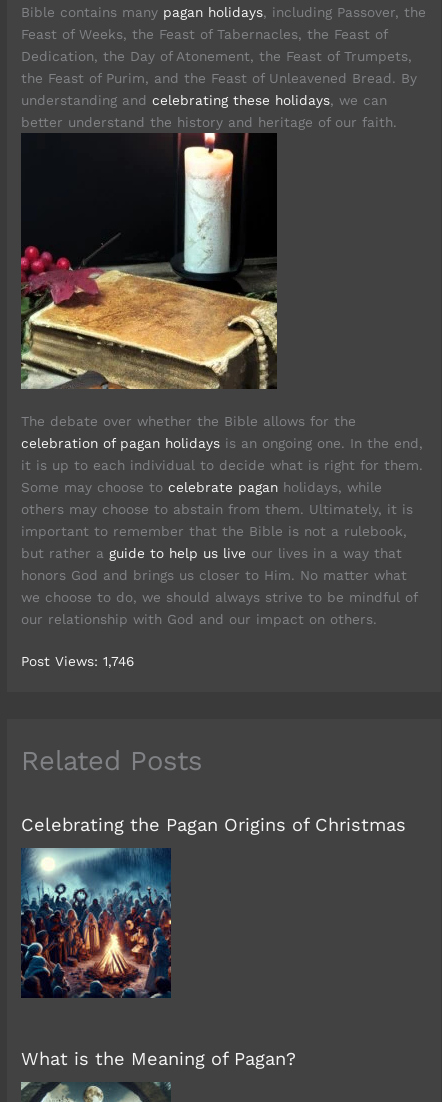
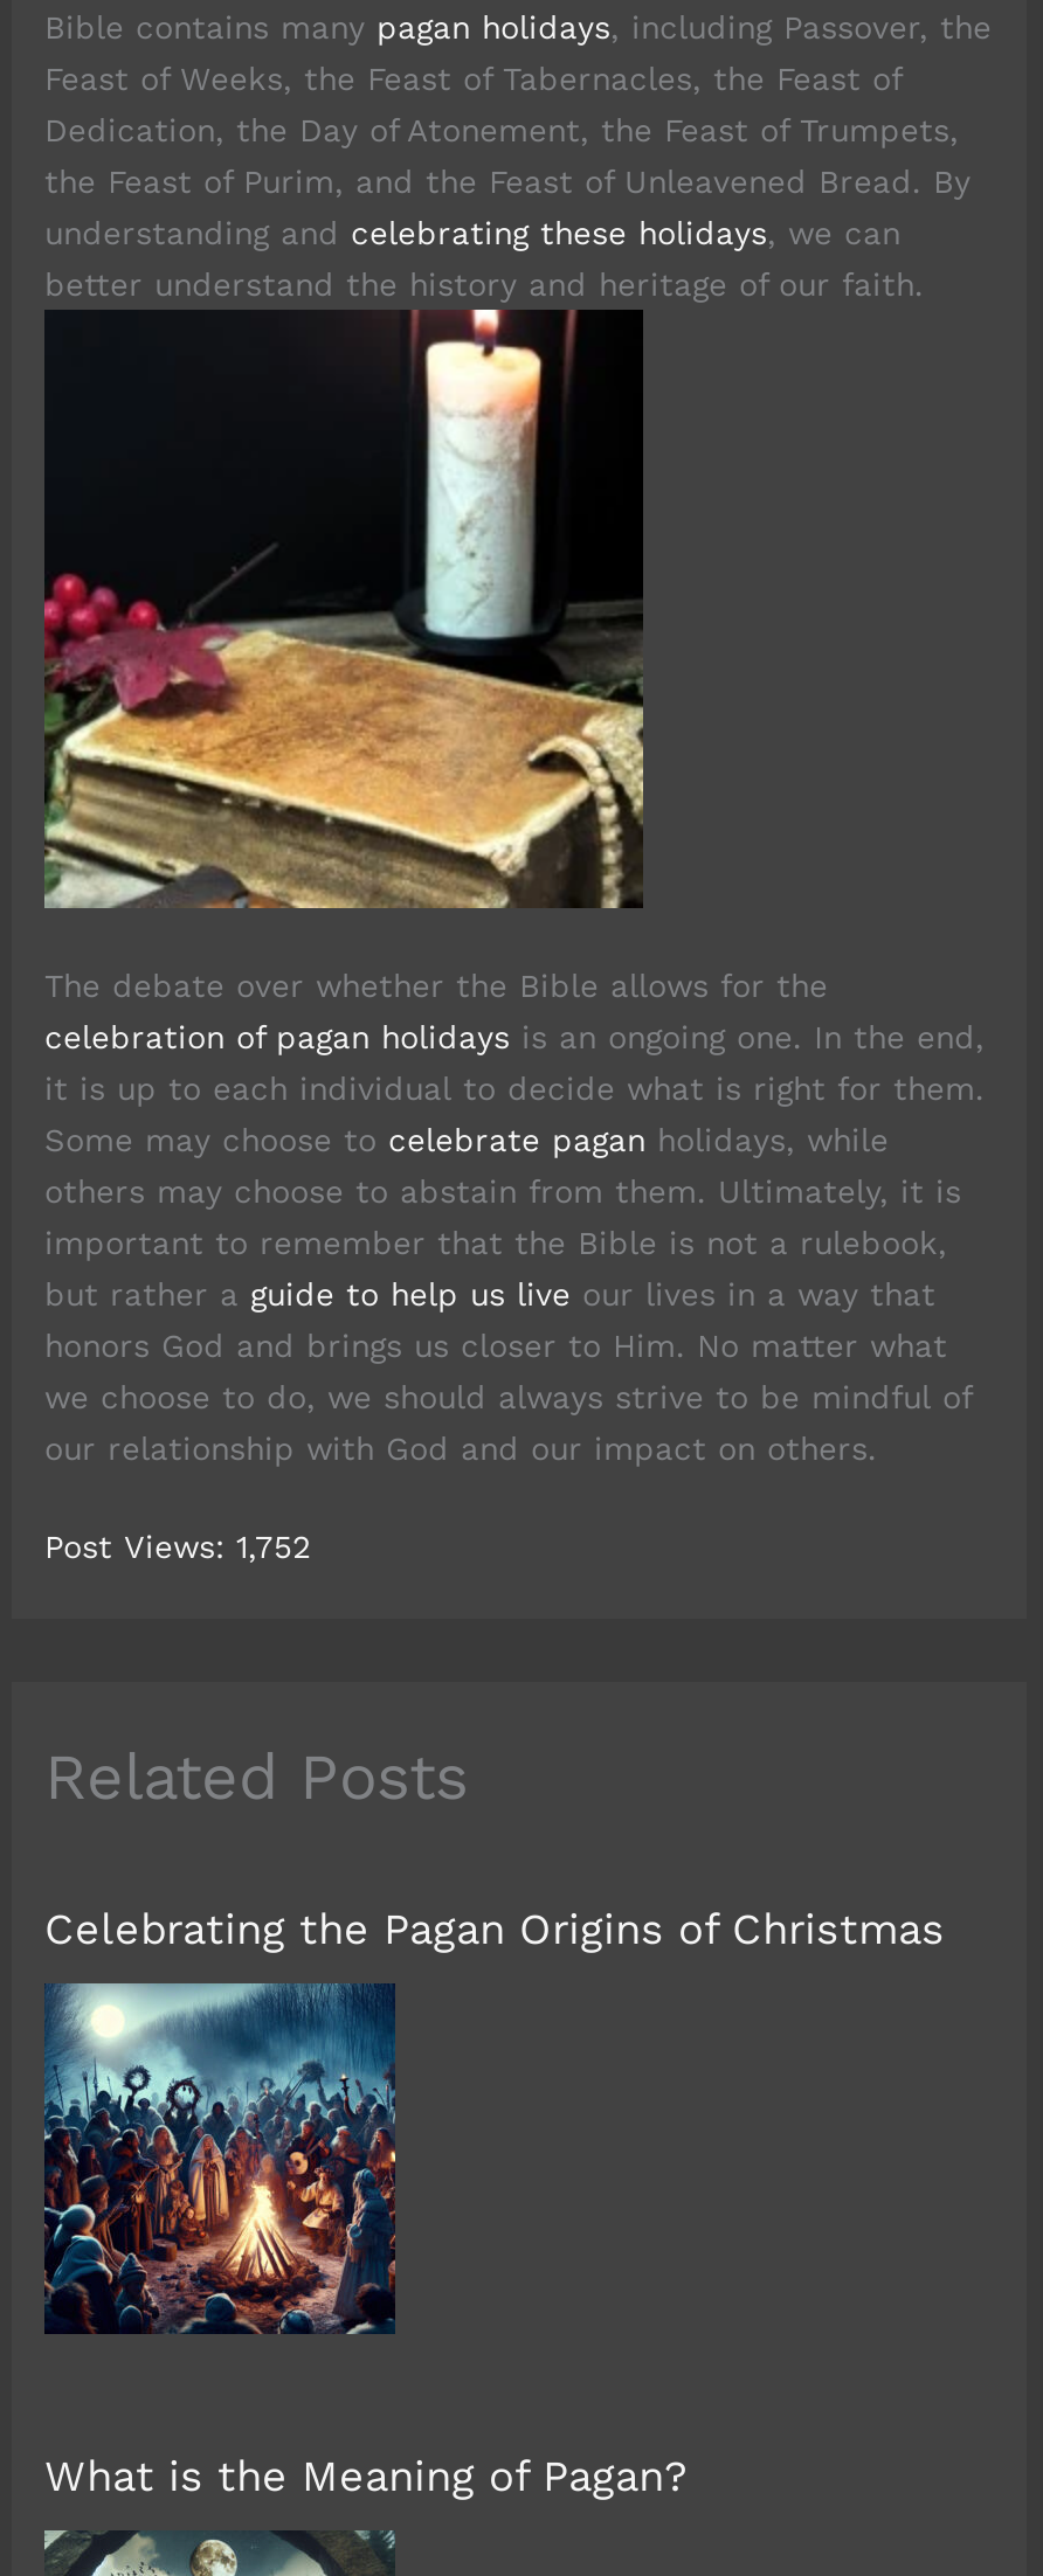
[21,653,134,669] Post Views: 1,746 -> [44,1527,311,1565] Post Views: 1,752

